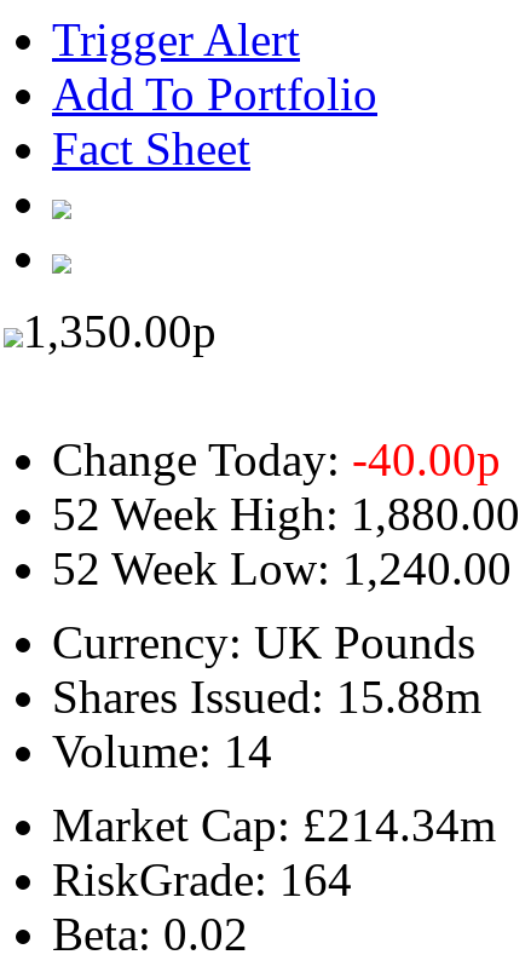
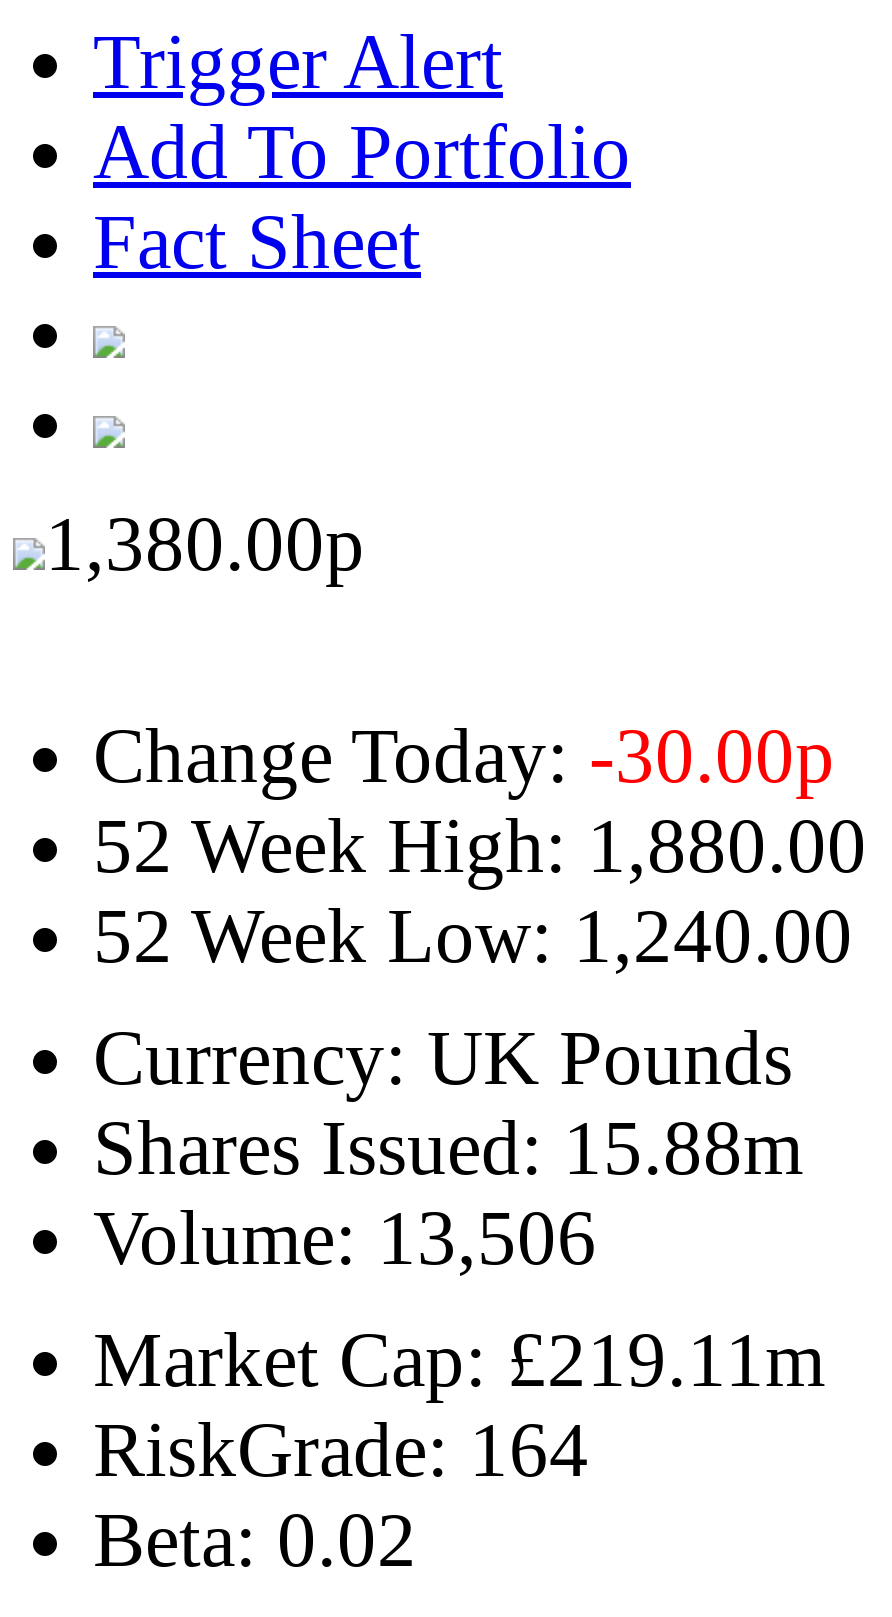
[23,305,217,357] 1,350.00p -> [45,500,365,586] 1,380.00p
[52,433,501,486] Change Today: -40.00p -> [93,712,835,798] Change Today: -30.00p
[52,725,272,777] Volume: 14 -> [93,1194,597,1280] Volume: 13,506
[52,799,496,851] Market Cap: £214.34m -> [93,1316,825,1402] Market Cap: £219.11m

